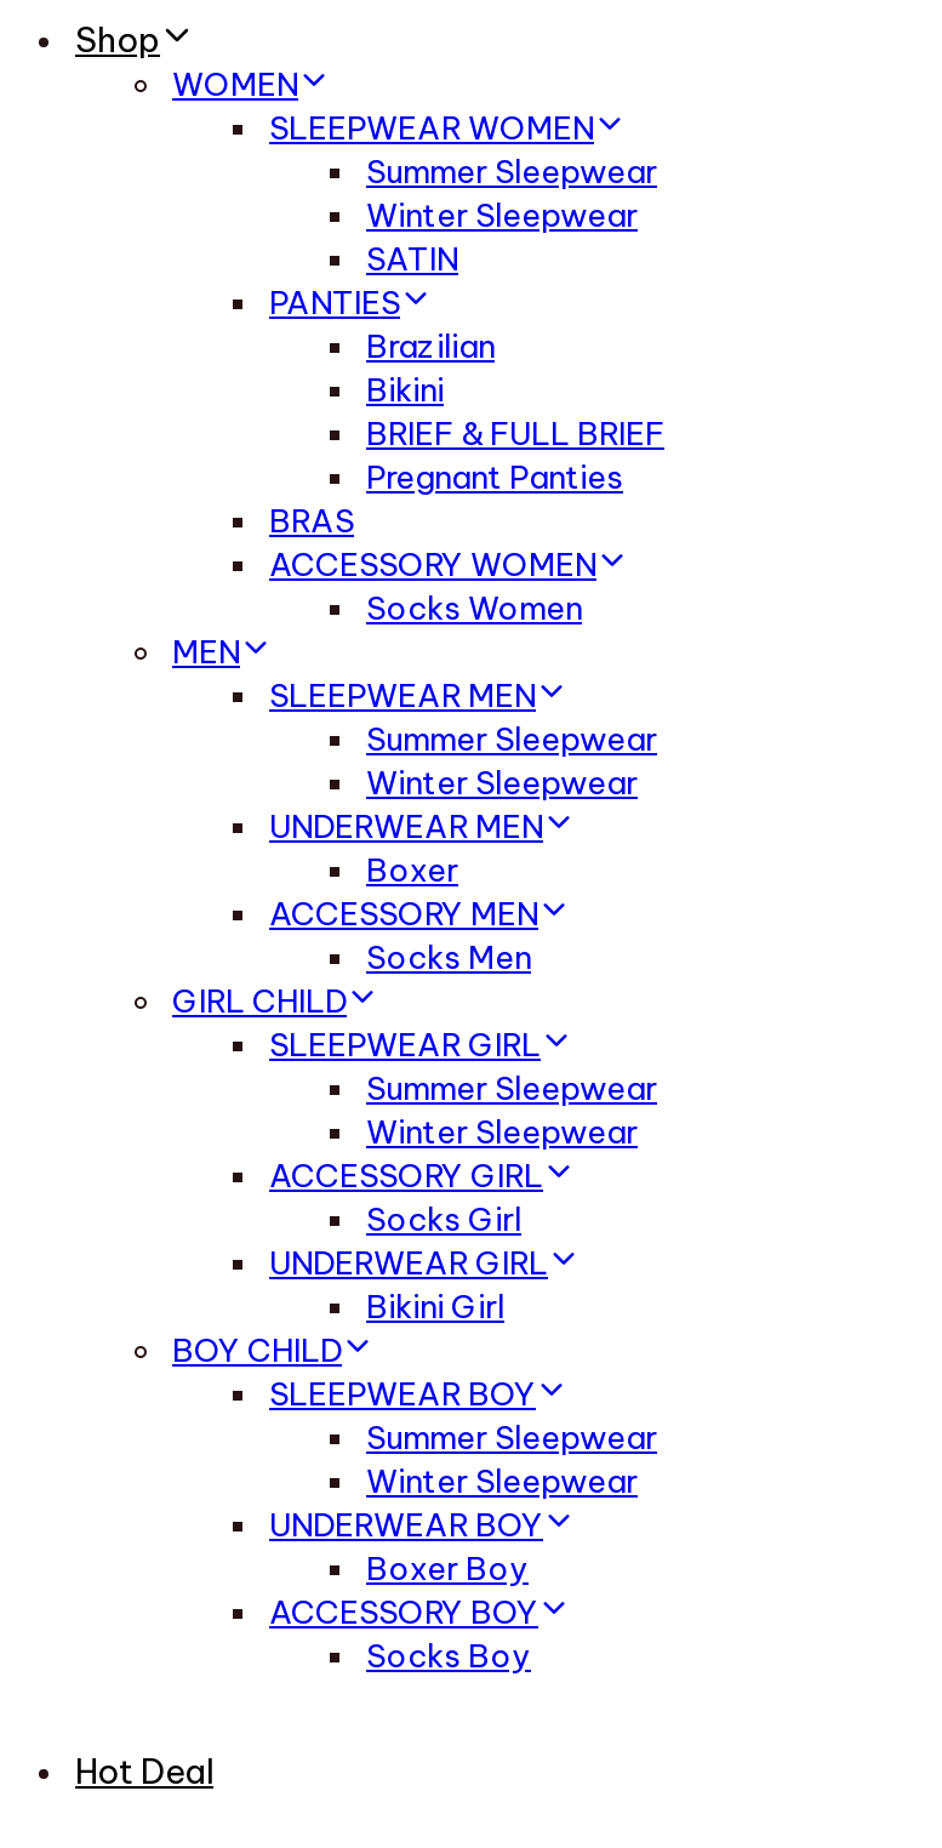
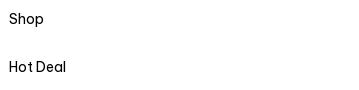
[172,63,664,1673] WOMEN | SLEEPWEAR WOMEN | Summer Sleepwear | Winter Sleepwear | SATIN | PANTIES | Brazilian | Bikini | BRIEF & FULL BRIEF | Pregnant Panties | BRAS | ACCESSORY WOMEN | Socks Women | MEN | SLEEPWEAR MEN | Summer Sleepwear | Winter Sleepwear | UNDERWEAR MEN | Boxer | ACCESSORY MEN | Socks Men | GIRL CHILD | SLEEPWEAR GIRL | Summer Sleepwear | Winter Sleepwear | ACCESSORY GIRL | Socks Girl | UNDERWEAR GIRL | Bikini Girl | BOY CHILD | SLEEPWEAR BOY | Summer Sleepwear | Winter Sleepwear | UNDERWEAR BOY | Boxer Boy | ACCESSORY BOY | Socks Boy -> none

